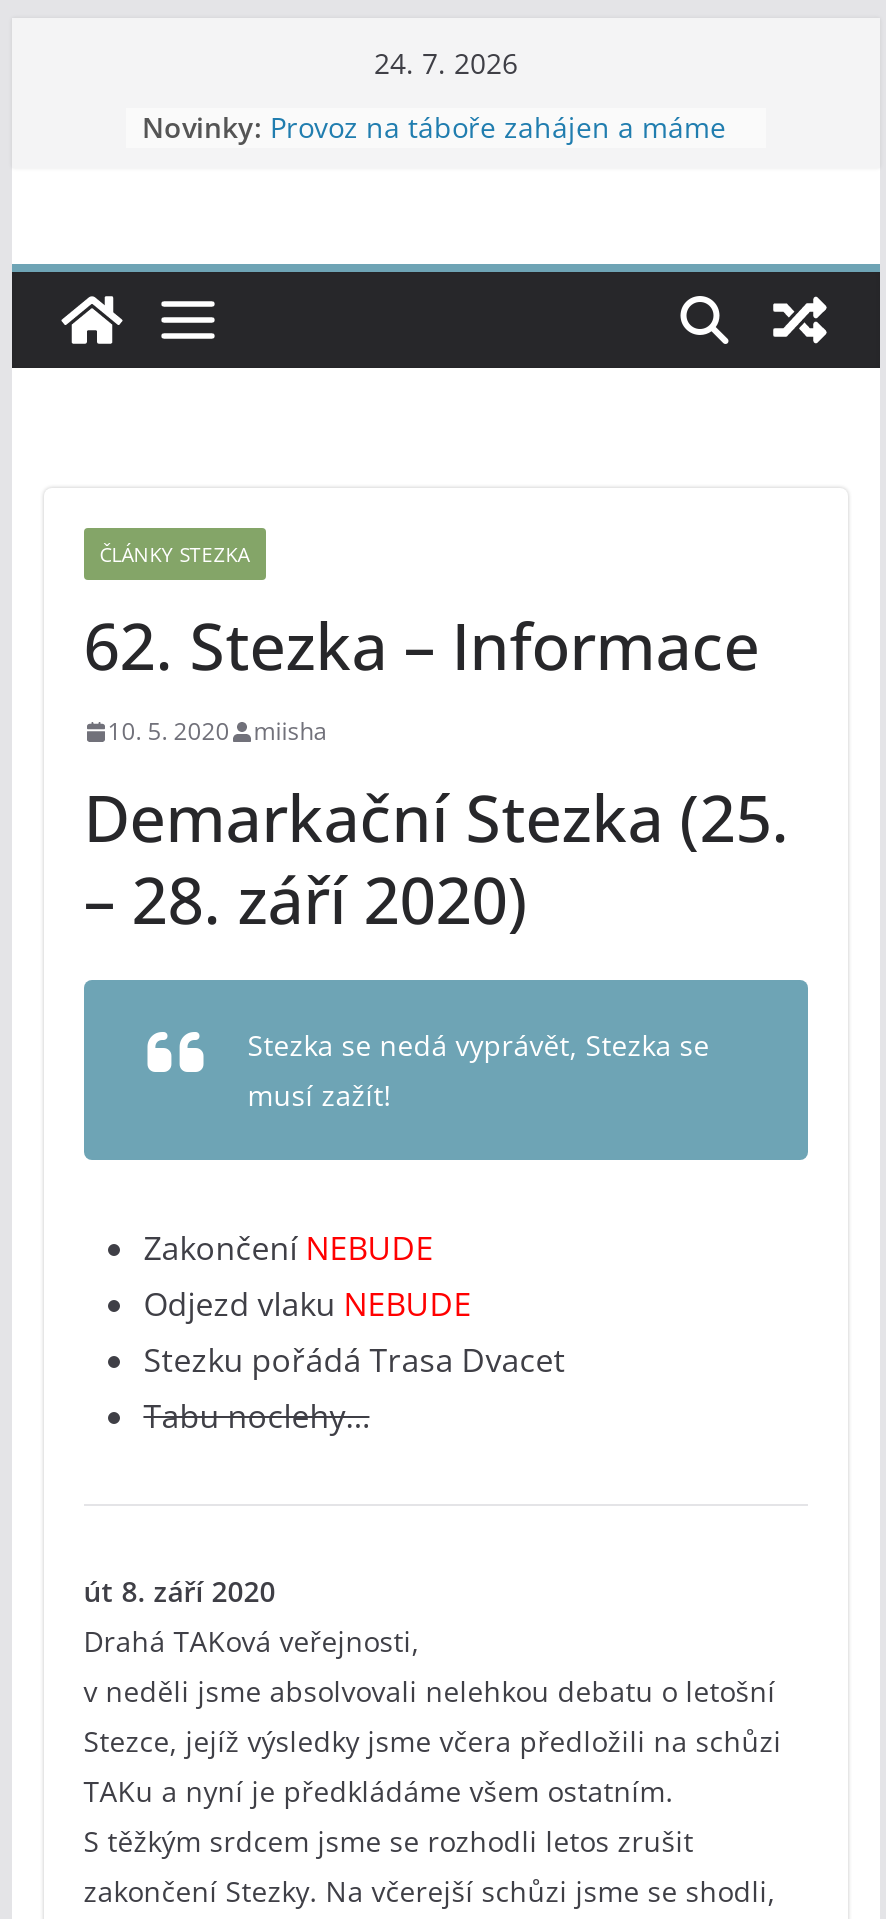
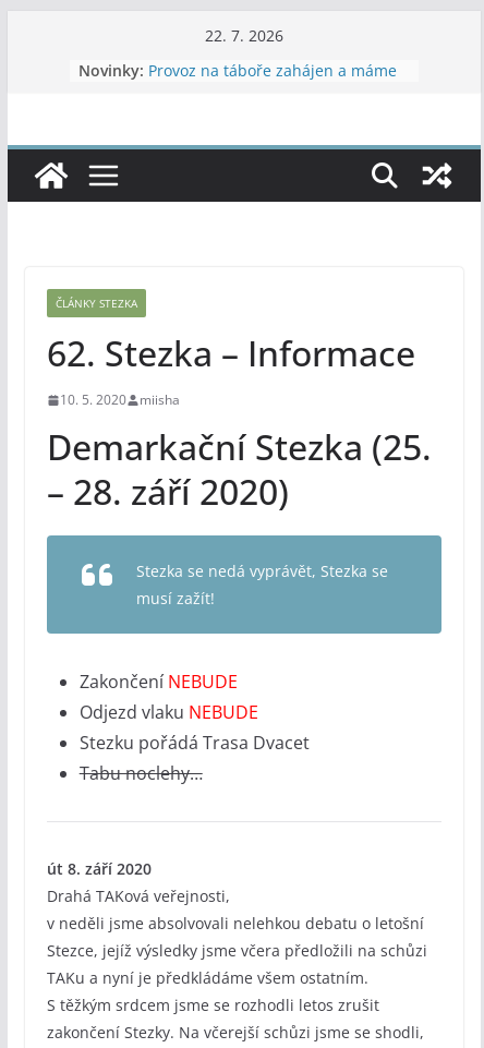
[374,44,518,82] 24. 7. 2026 -> [205,25,283,46] 22. 7. 2026

